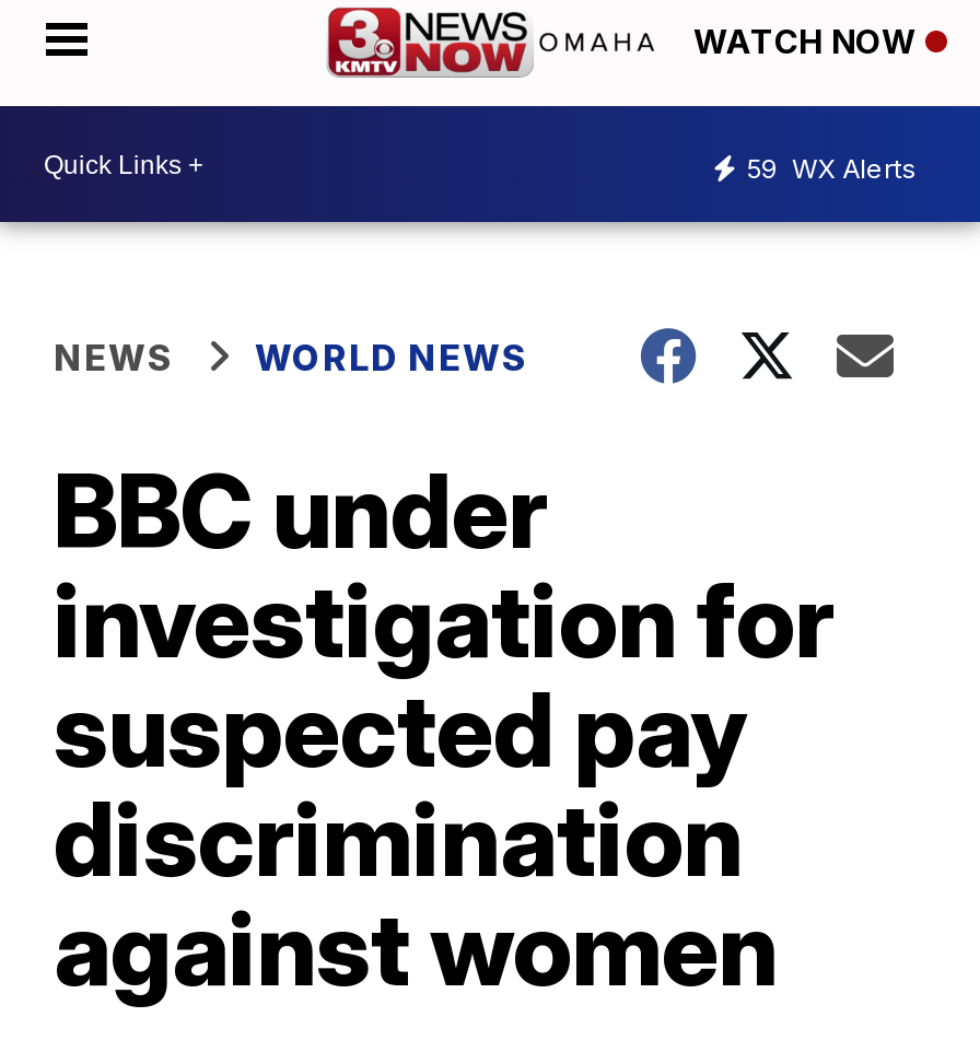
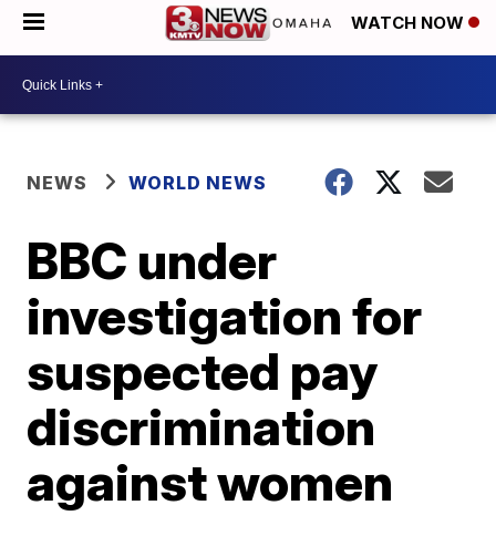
[746,151,917,184] 59 WX Alerts -> none

